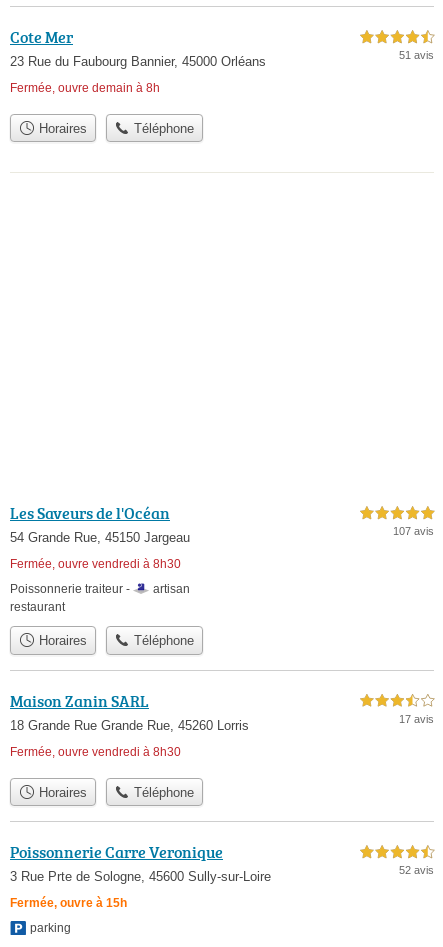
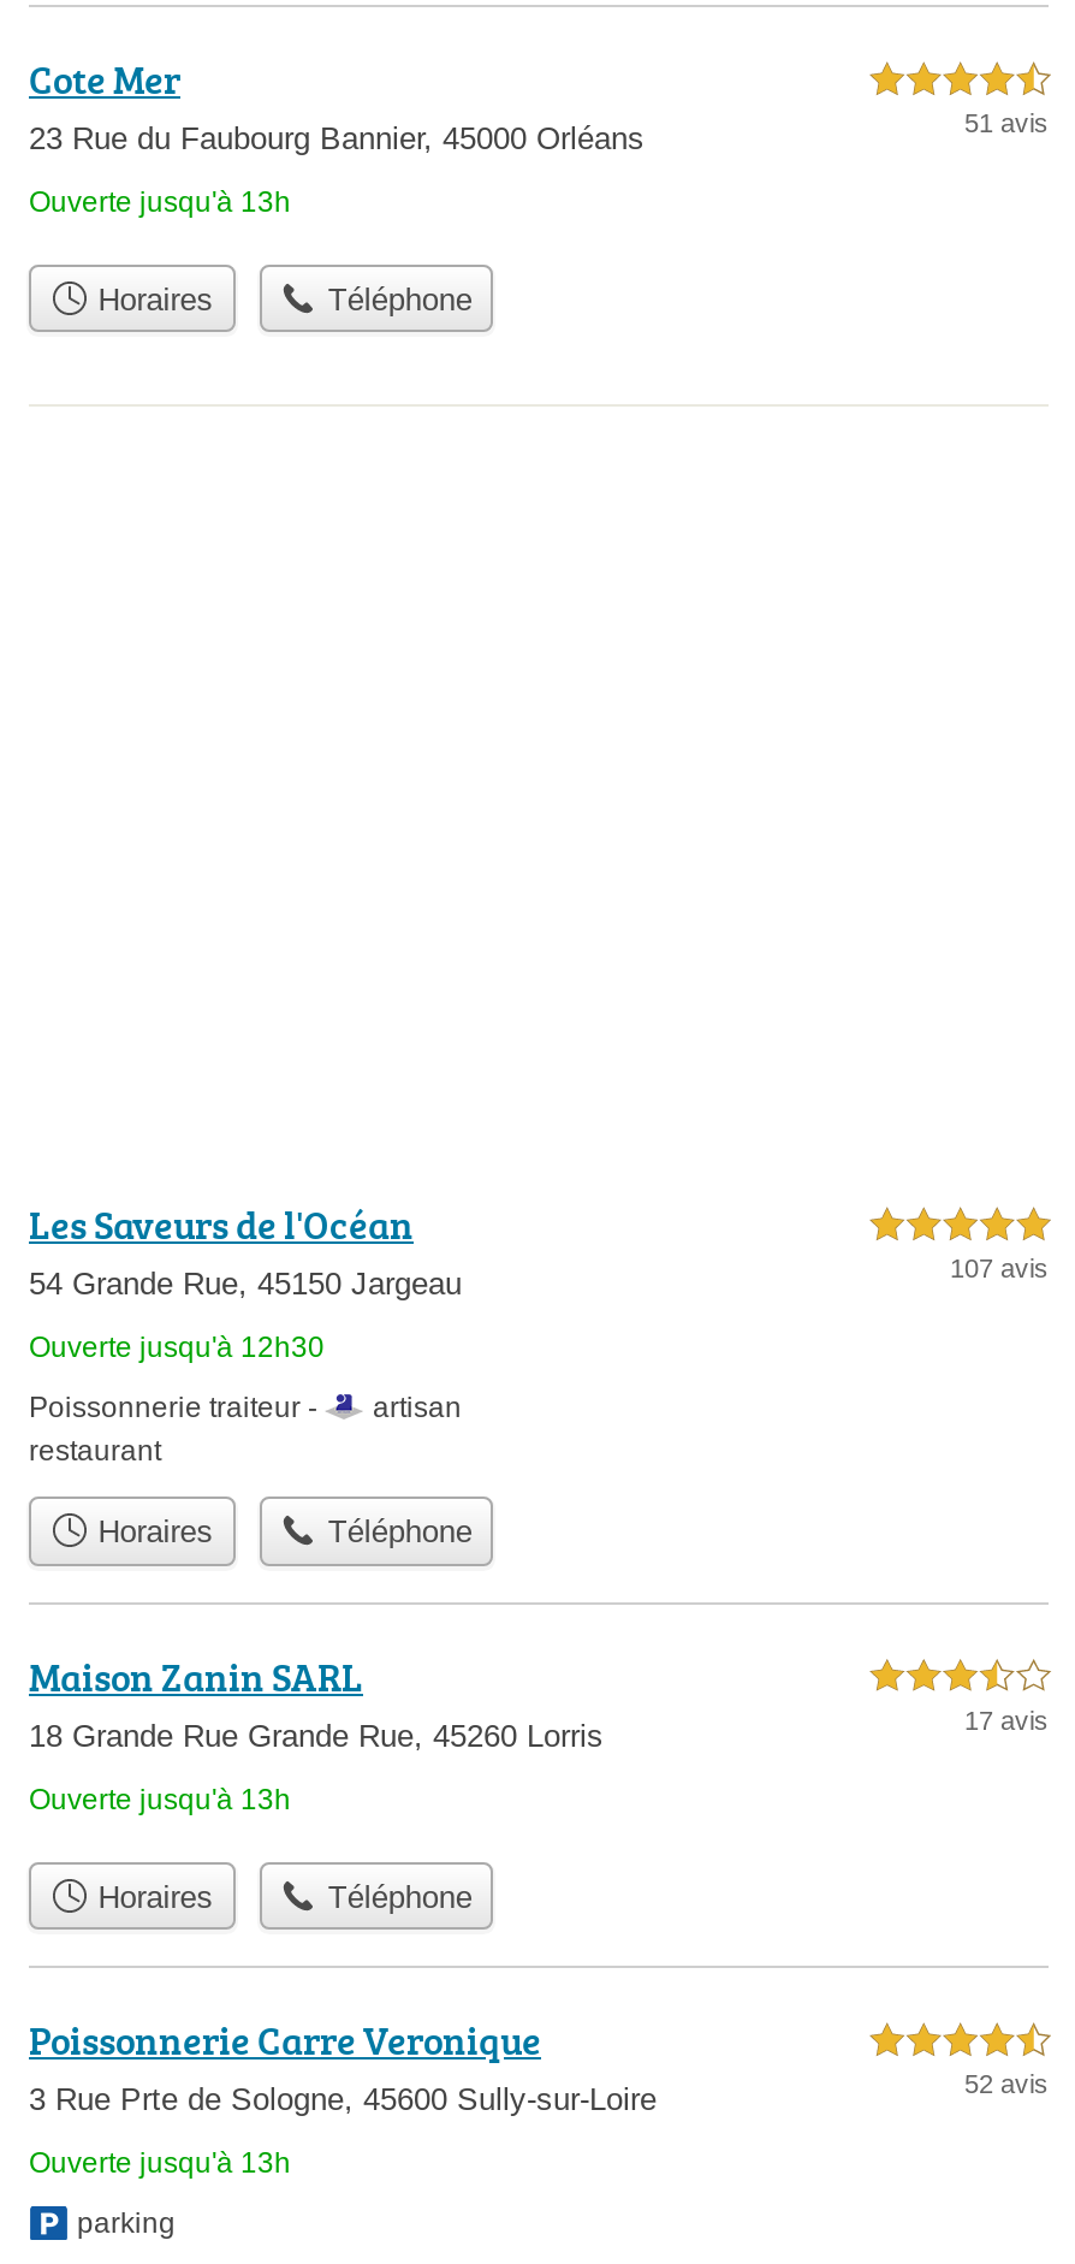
[10,81,160,95] Fermée, ouvre demain à 8h -> [29,185,291,218] Ouverte jusqu'à 13h
[10,557,181,571] Fermée, ouvre vendredi à 8h30 -> [29,1331,325,1364] Ouverte jusqu'à 12h30
[10,744,181,758] Fermée, ouvre vendredi à 8h30 -> [29,1782,291,1815] Ouverte jusqu'à 13h
[10,896,127,910] Fermée, ouvre à 15h -> [29,2146,291,2180] Ouverte jusqu'à 13h

